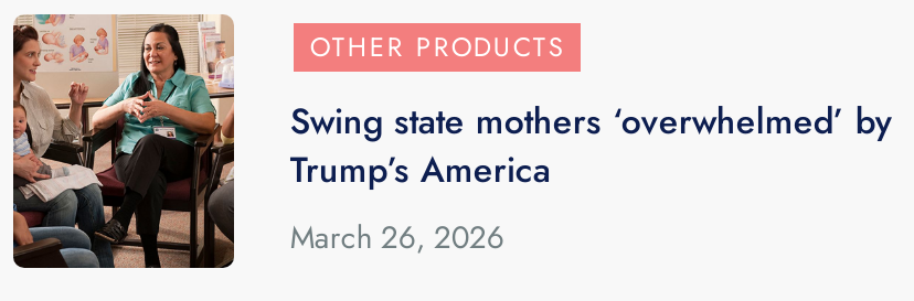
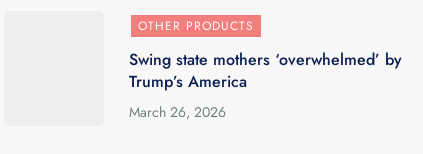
[11,12,236,270] [image] -> none

